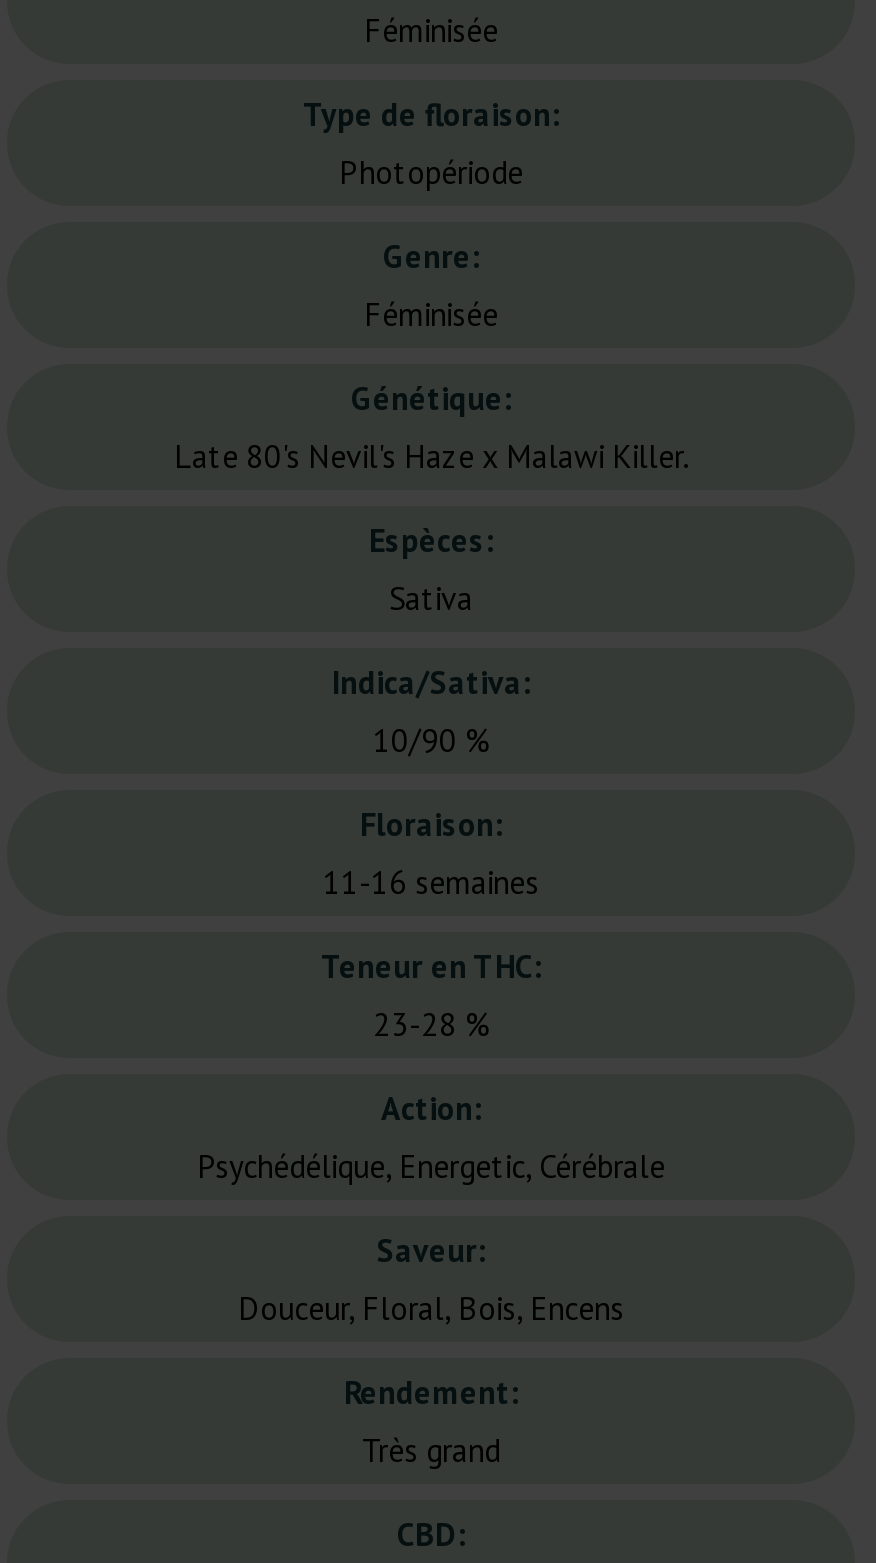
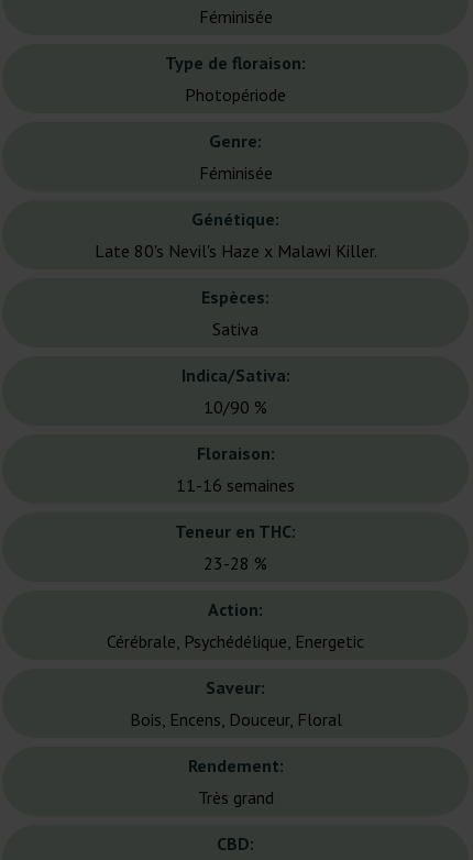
[197,1146,665,1186] Psychédélique, Energetic, Cérébrale -> [107,630,364,652] Cérébrale, Psychédélique, Energetic
[238,1288,624,1328] Douceur, Floral, Bois, Encens -> [129,708,342,730] Bois, Encens, Douceur, Floral

